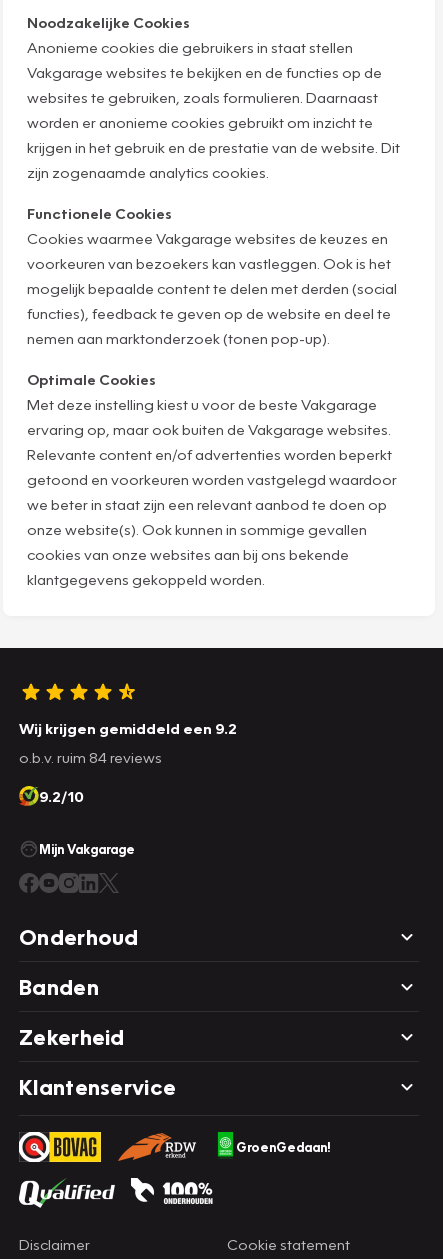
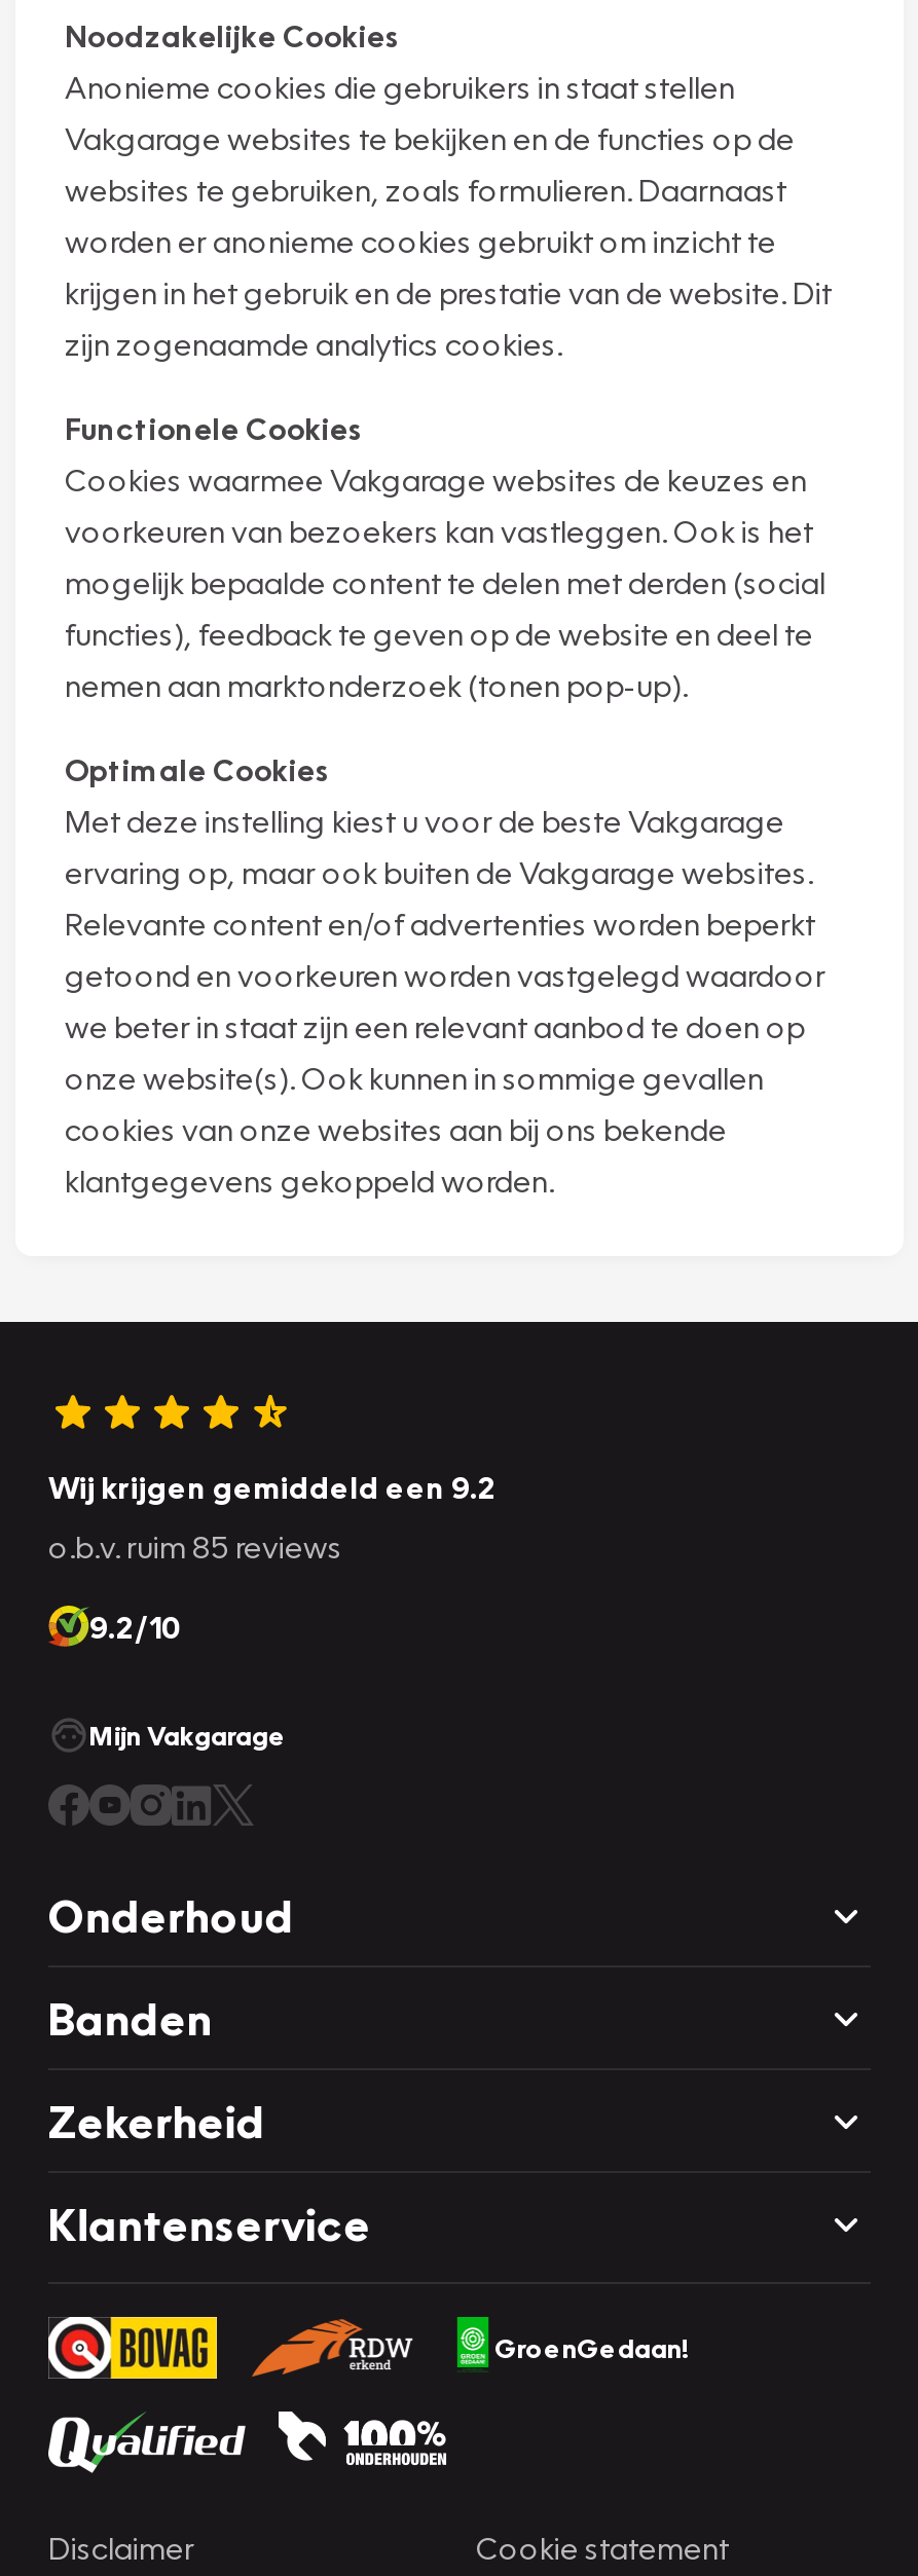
[19,748,162,766] o.b.v. ruim 84 reviews -> [48,1527,342,1564] o.b.v. ruim 85 reviews

